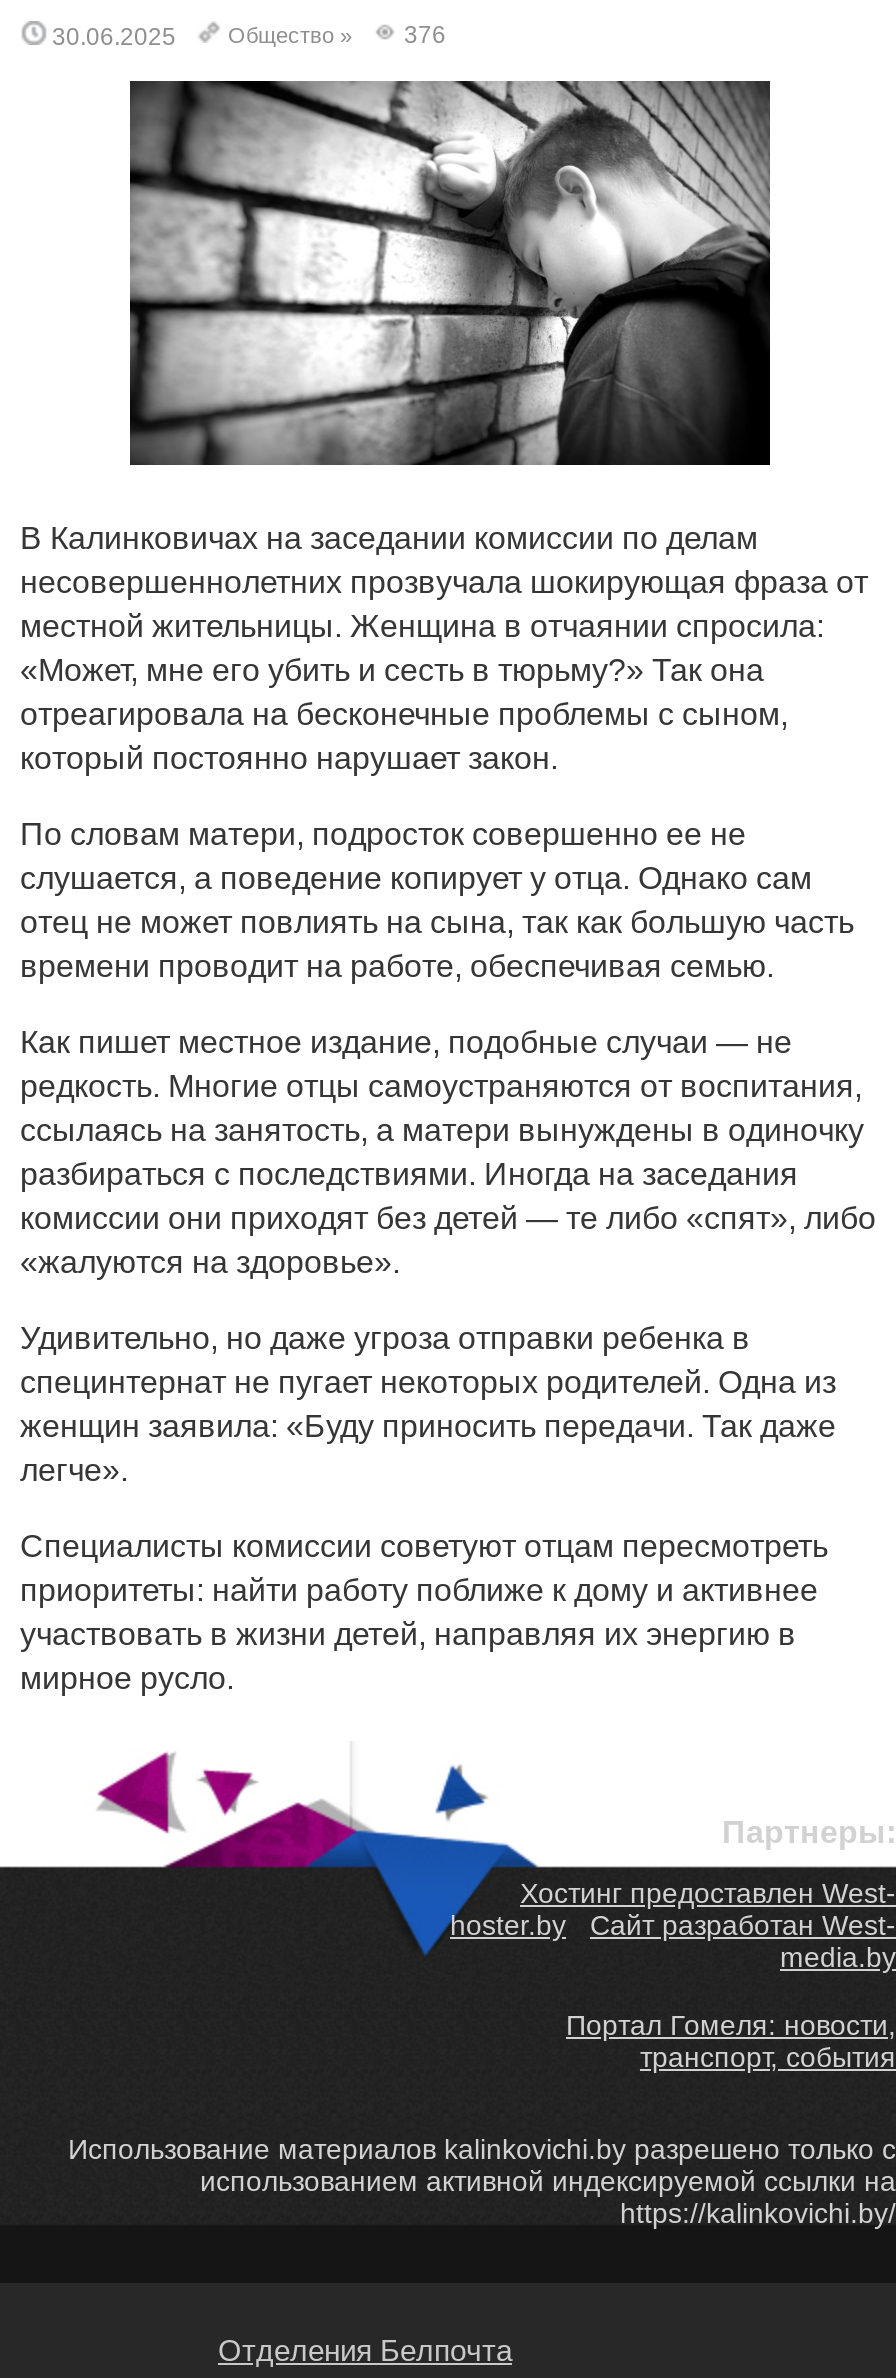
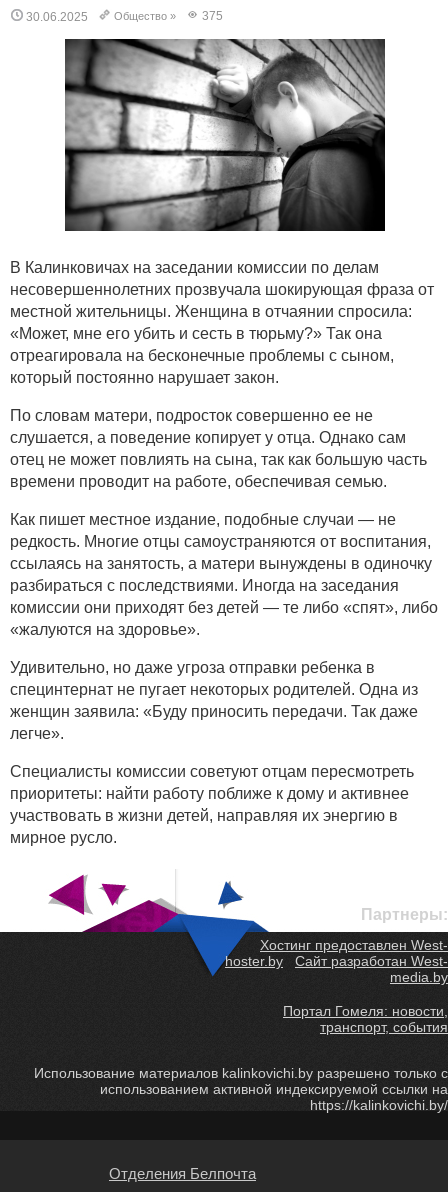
[404,21,446,49] 376 -> [202,9,223,23] 375

